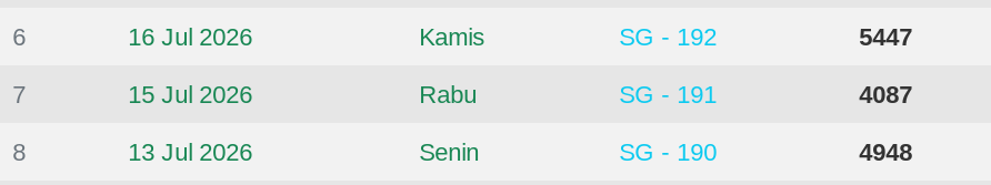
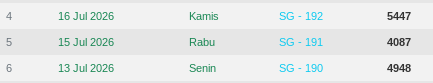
[12,23,26,49] 6 -> [6,10,12,22] 4
[12,80,26,107] 7 -> [6,36,12,48] 5
[12,138,26,164] 8 -> [6,62,12,74] 6

